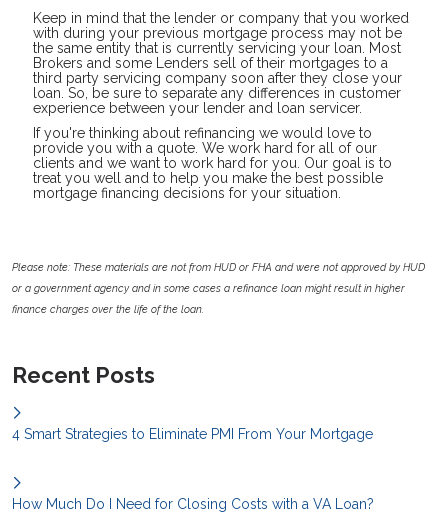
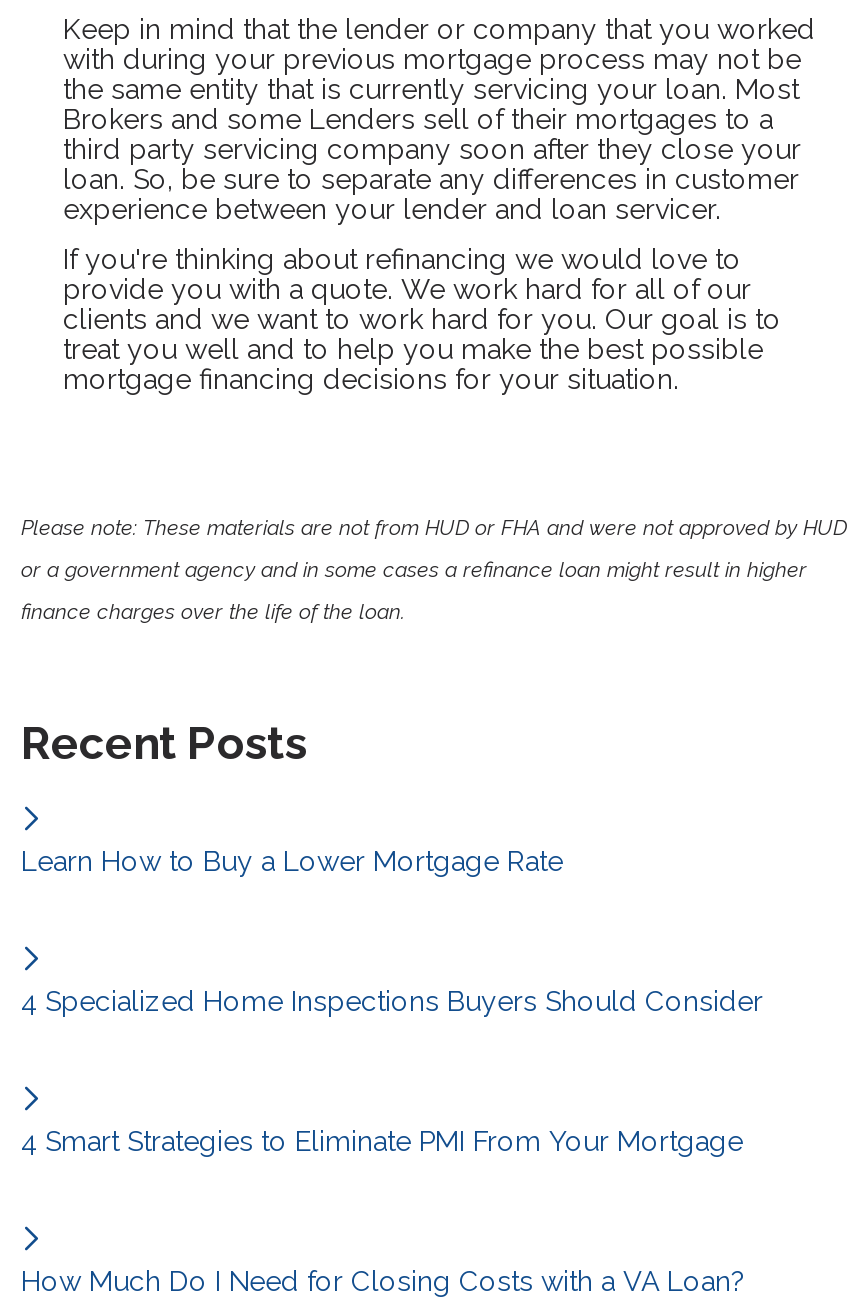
none -> [21,845,563,877] Learn How to Buy a Lower Mortgage Rate
none -> [21,985,763,1017] 4 Specialized Home Inspections Buyers Should Consider

